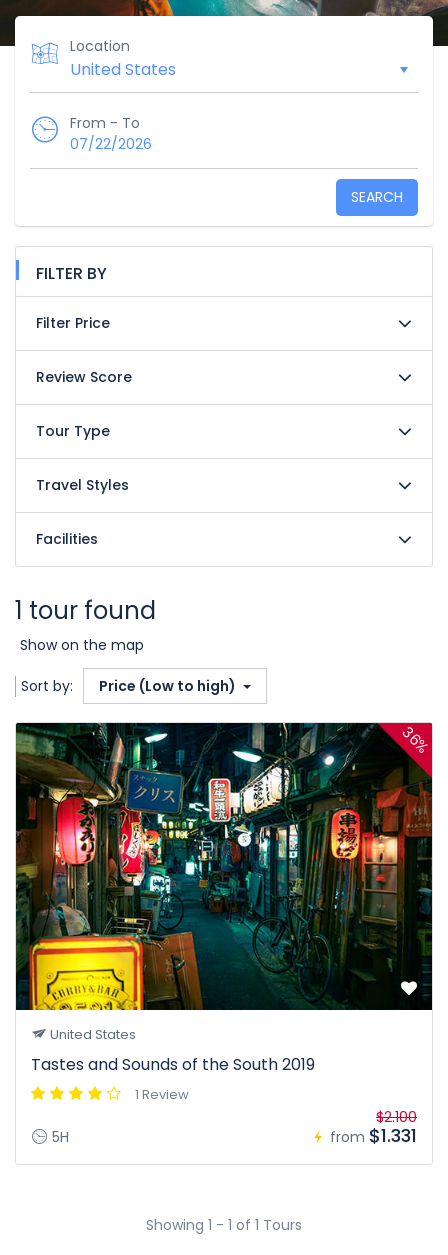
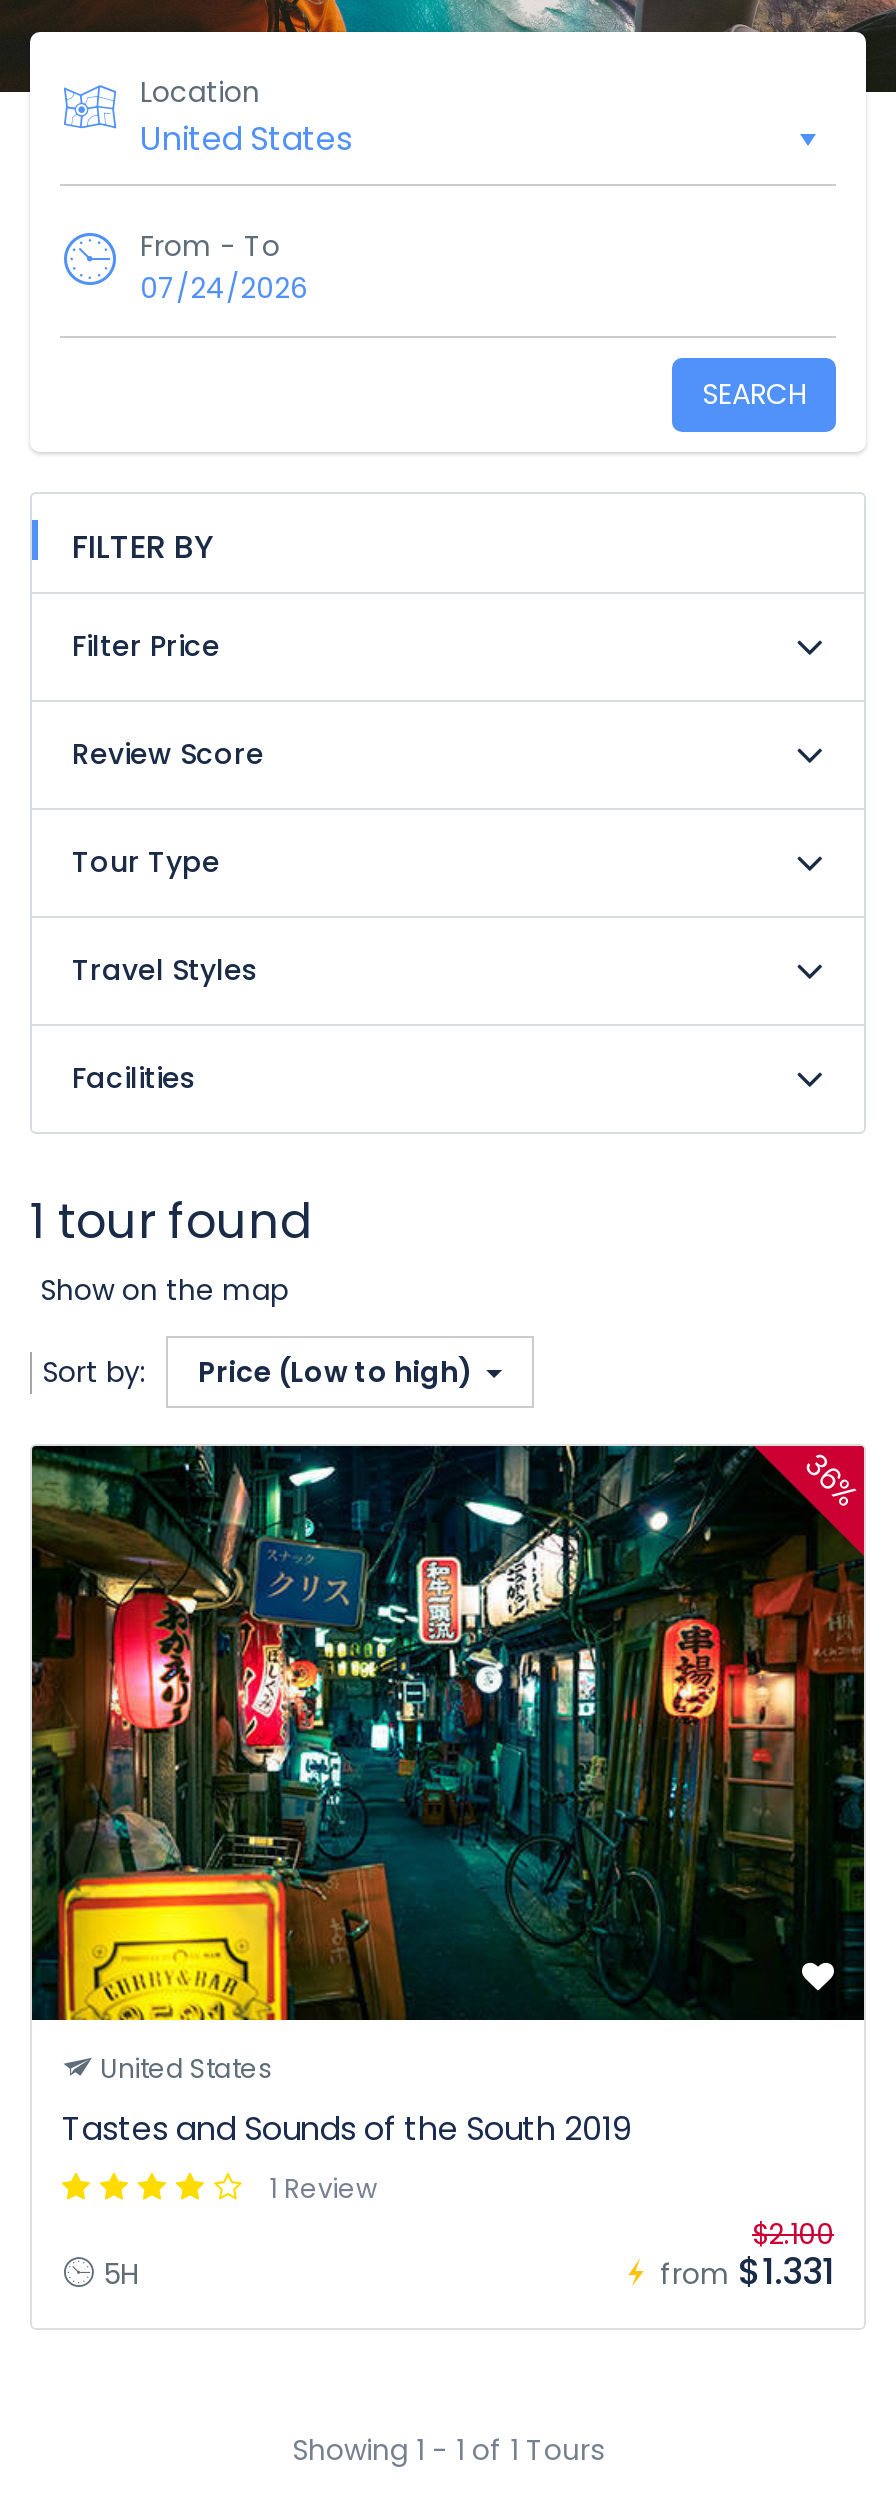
[70,134,152,154] 07/22/2026 -> [140,268,308,308] 07/24/2026

